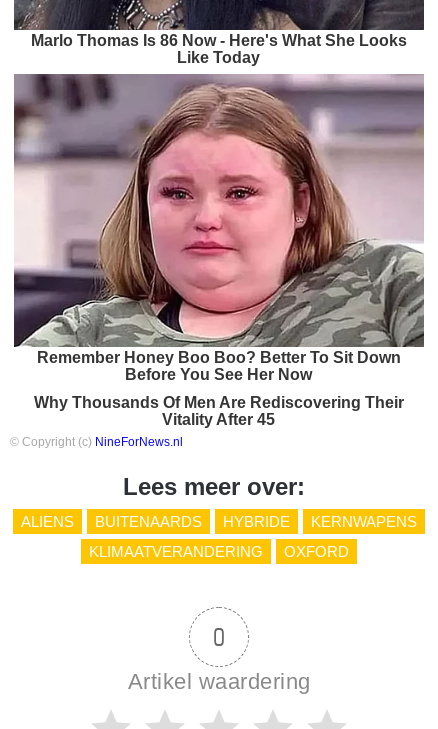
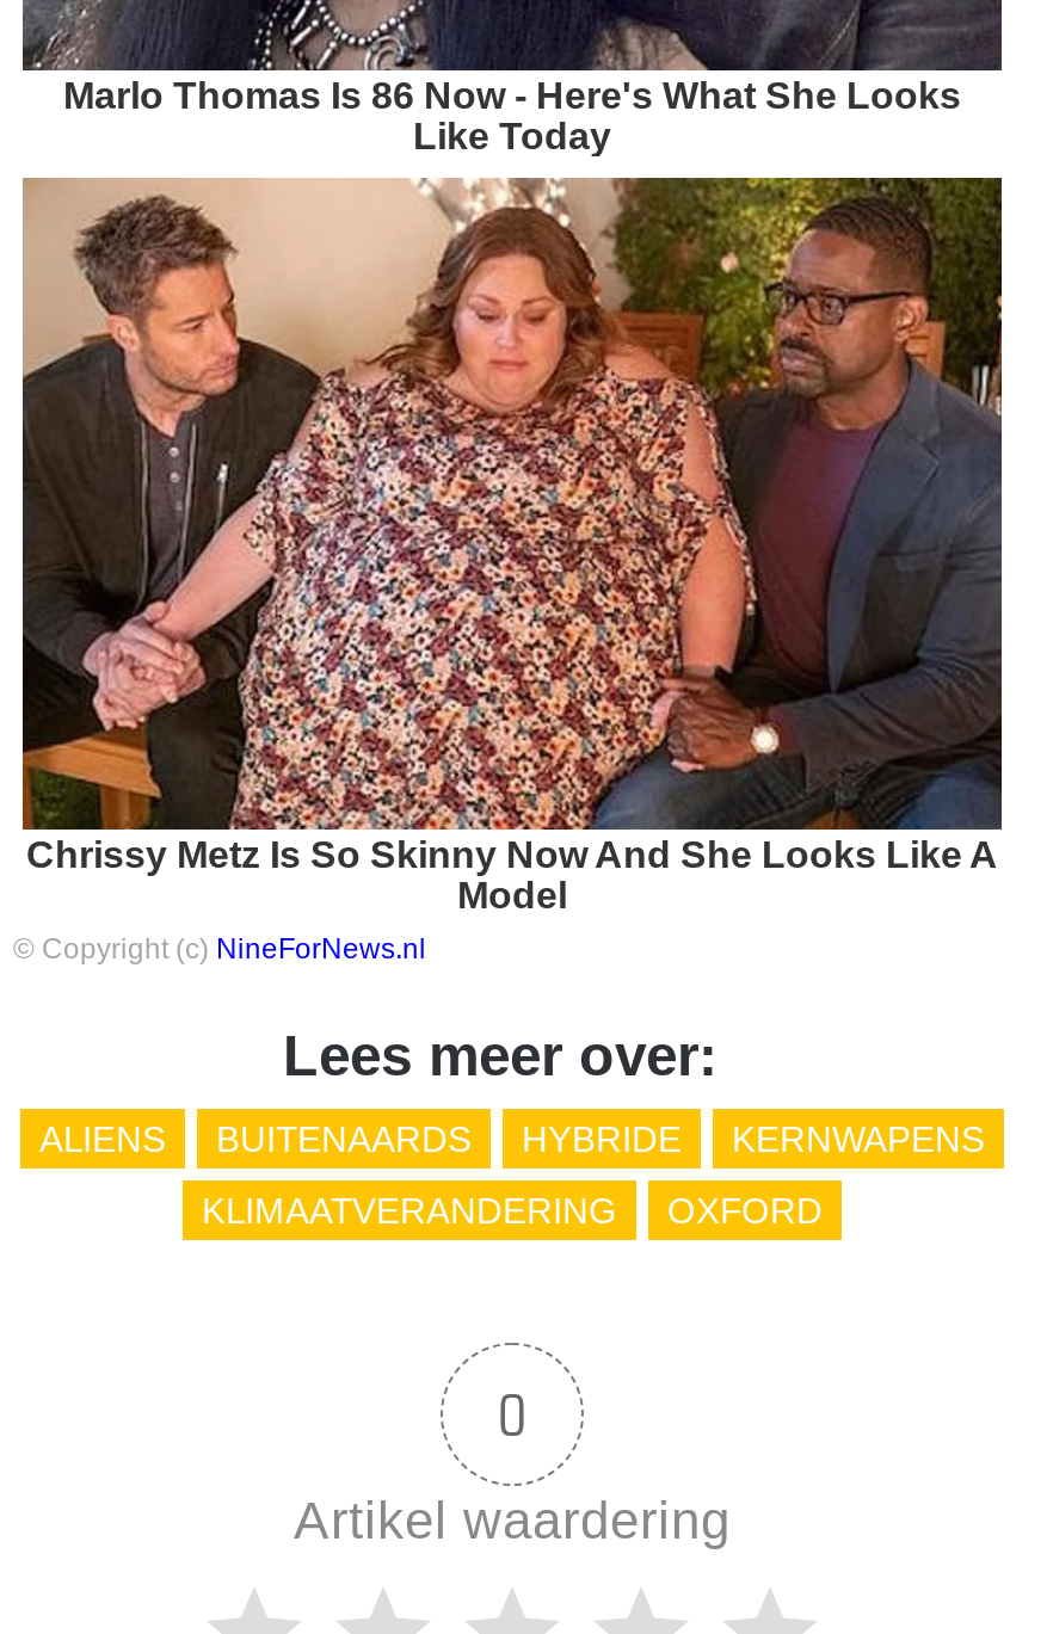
[13,73,425,427] [image] | Remember Honey Boo Boo? Better To Sit Down | Before You See Her Now | Why Thousands Of Men Are Rediscovering Their | Vitality After 45 -> [20,177,1002,915] [image] | Chrissy Metz Is So Skinny Now And She Looks Like A | Model

